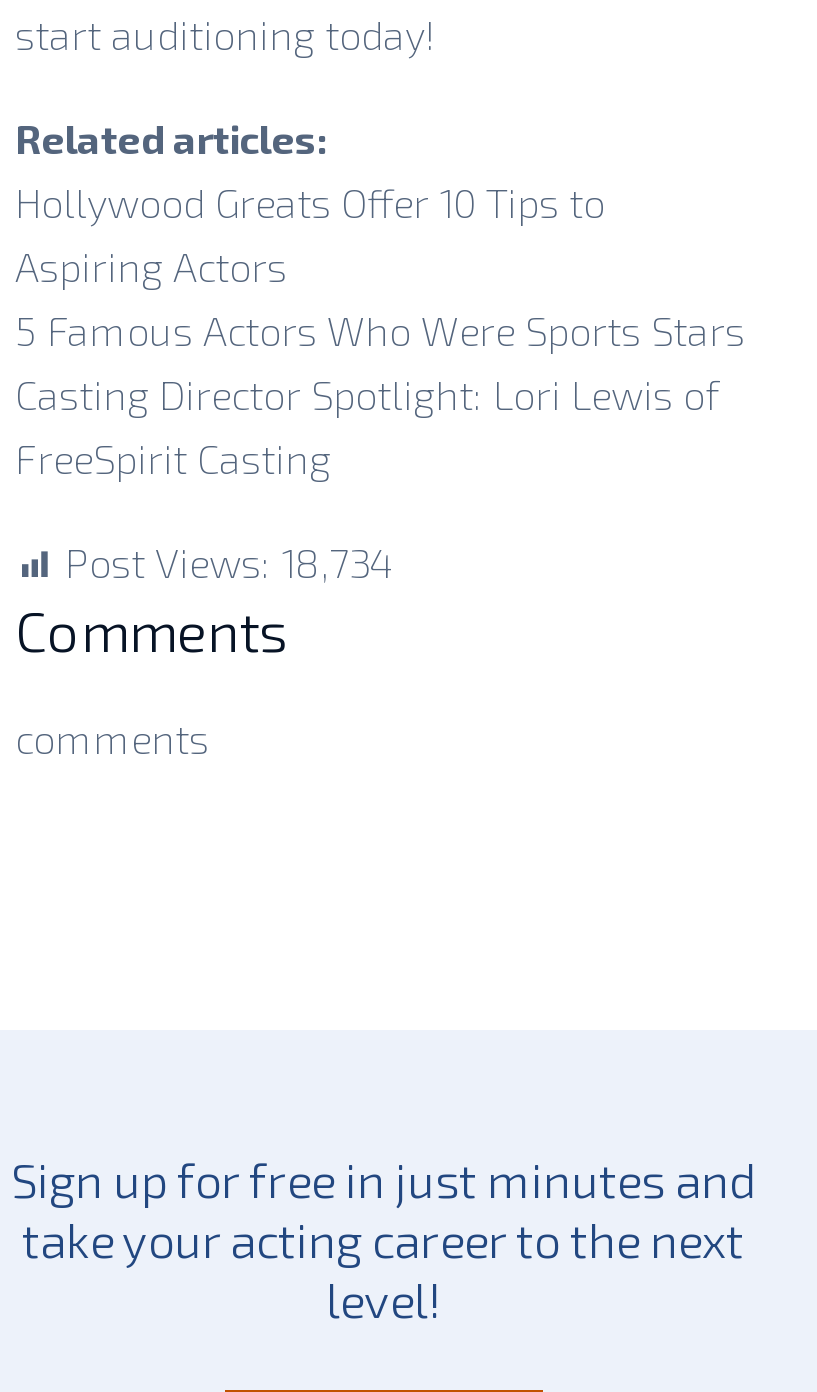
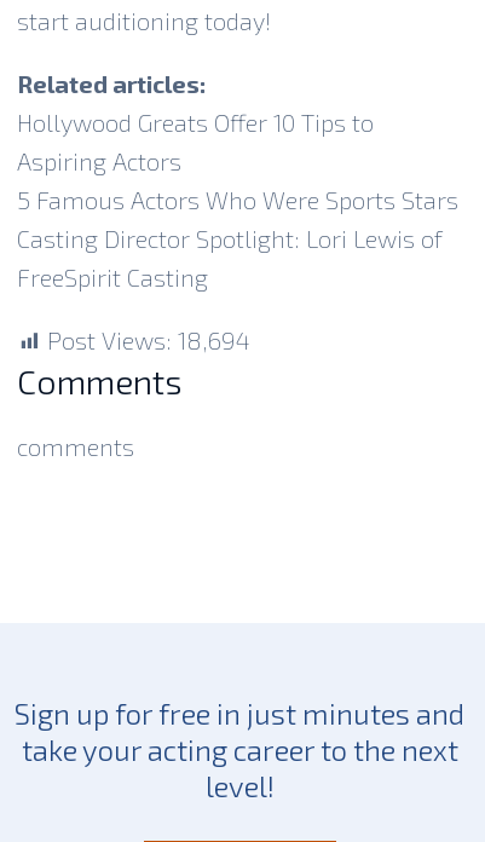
[65,538,393,586] Post Views: 18,734 -> [47,325,250,354] Post Views: 18,694

